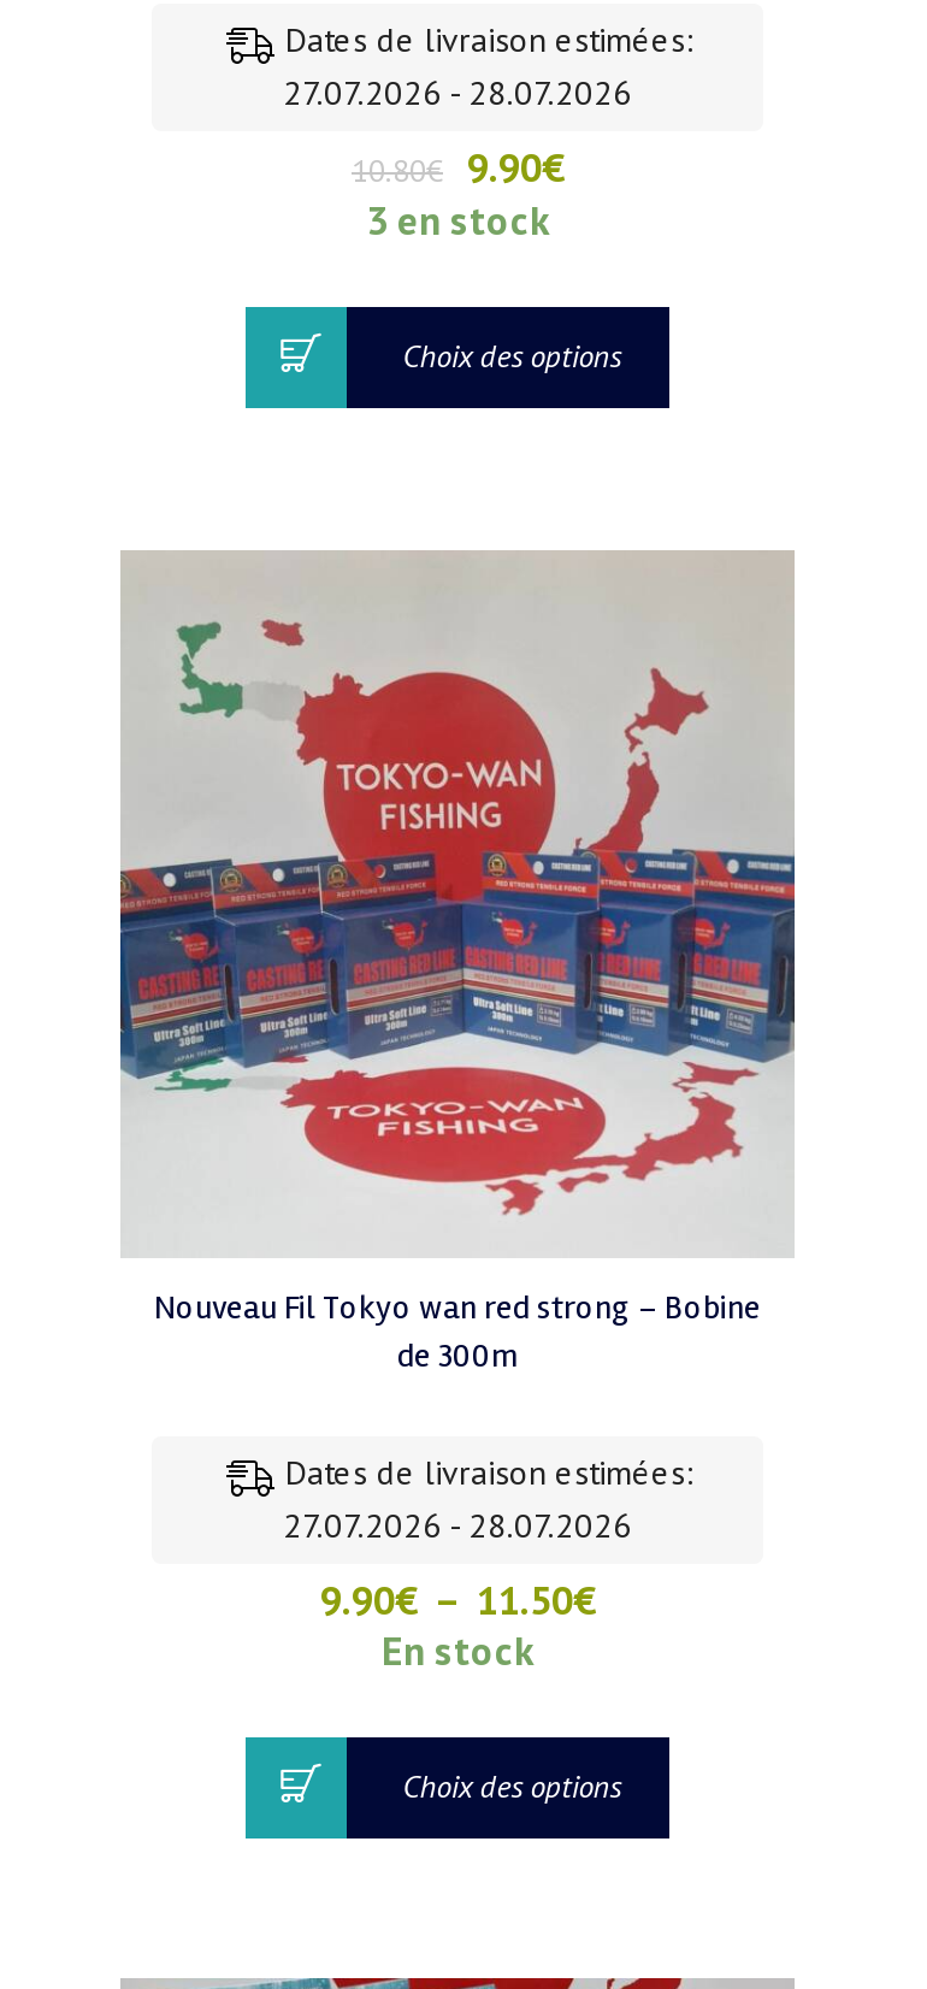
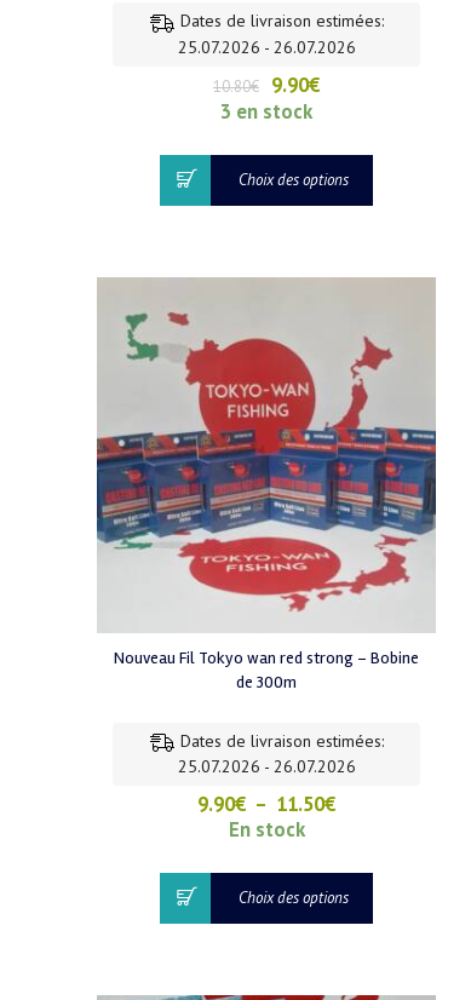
[283,71,632,114] 27.07.2026 - 28.07.2026 -> [177,36,355,58] 25.07.2026 - 26.07.2026
[283,1503,632,1546] 27.07.2026 - 28.07.2026 -> [177,756,355,778] 25.07.2026 - 26.07.2026

